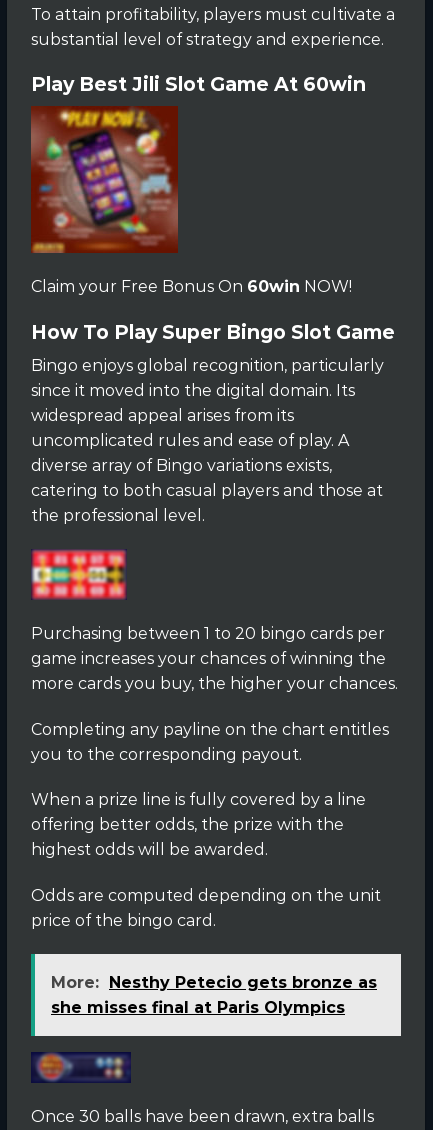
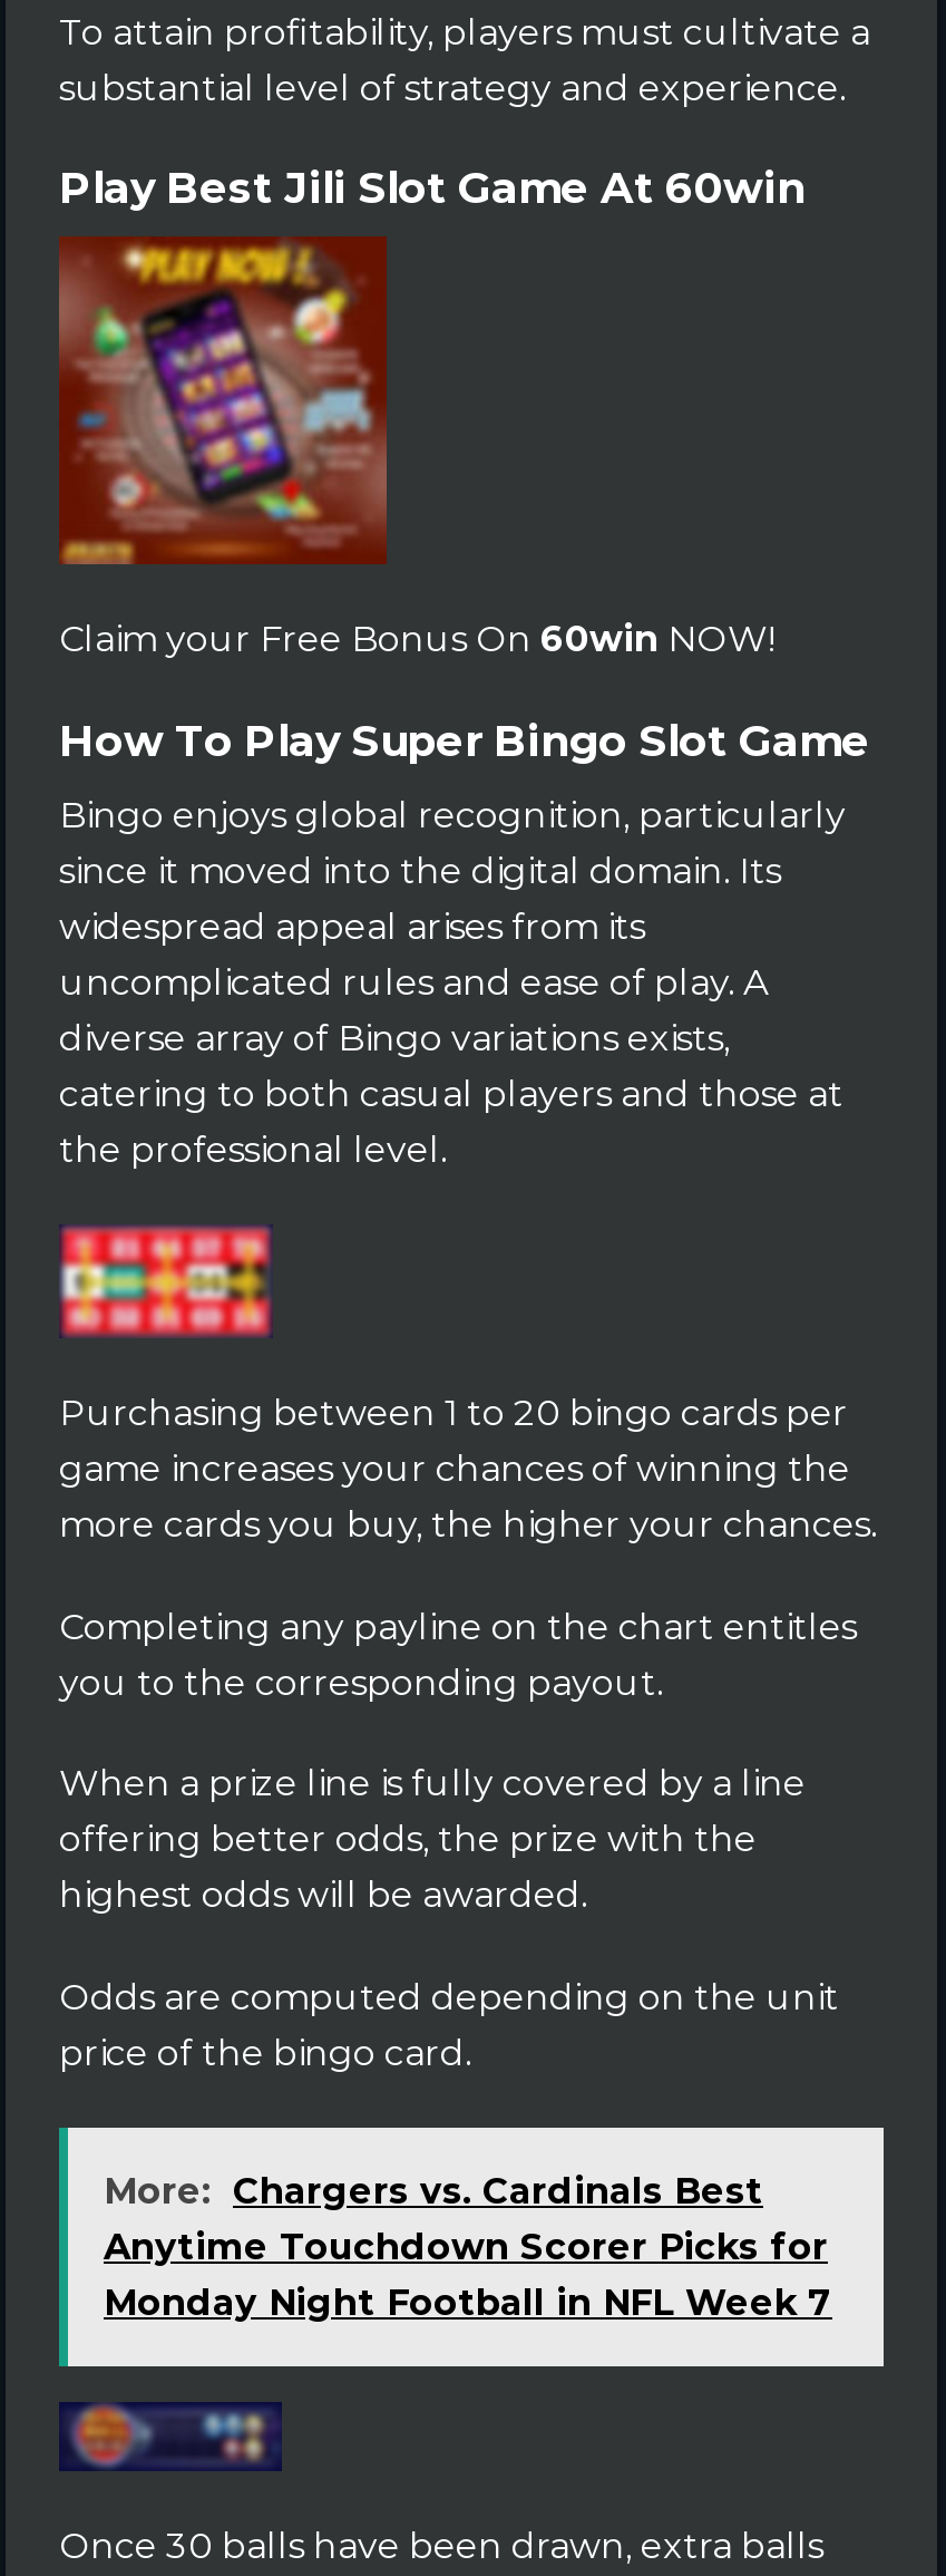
[51,973,377,1017] More: Nesthy Petecio gets bronze as | she misses final at Paris Olympics -> [104,2170,832,2324] More: Chargers vs. Cardinals Best | Anytime Touchdown Scorer Picks for | Monday Night Football in NFL Week 7

